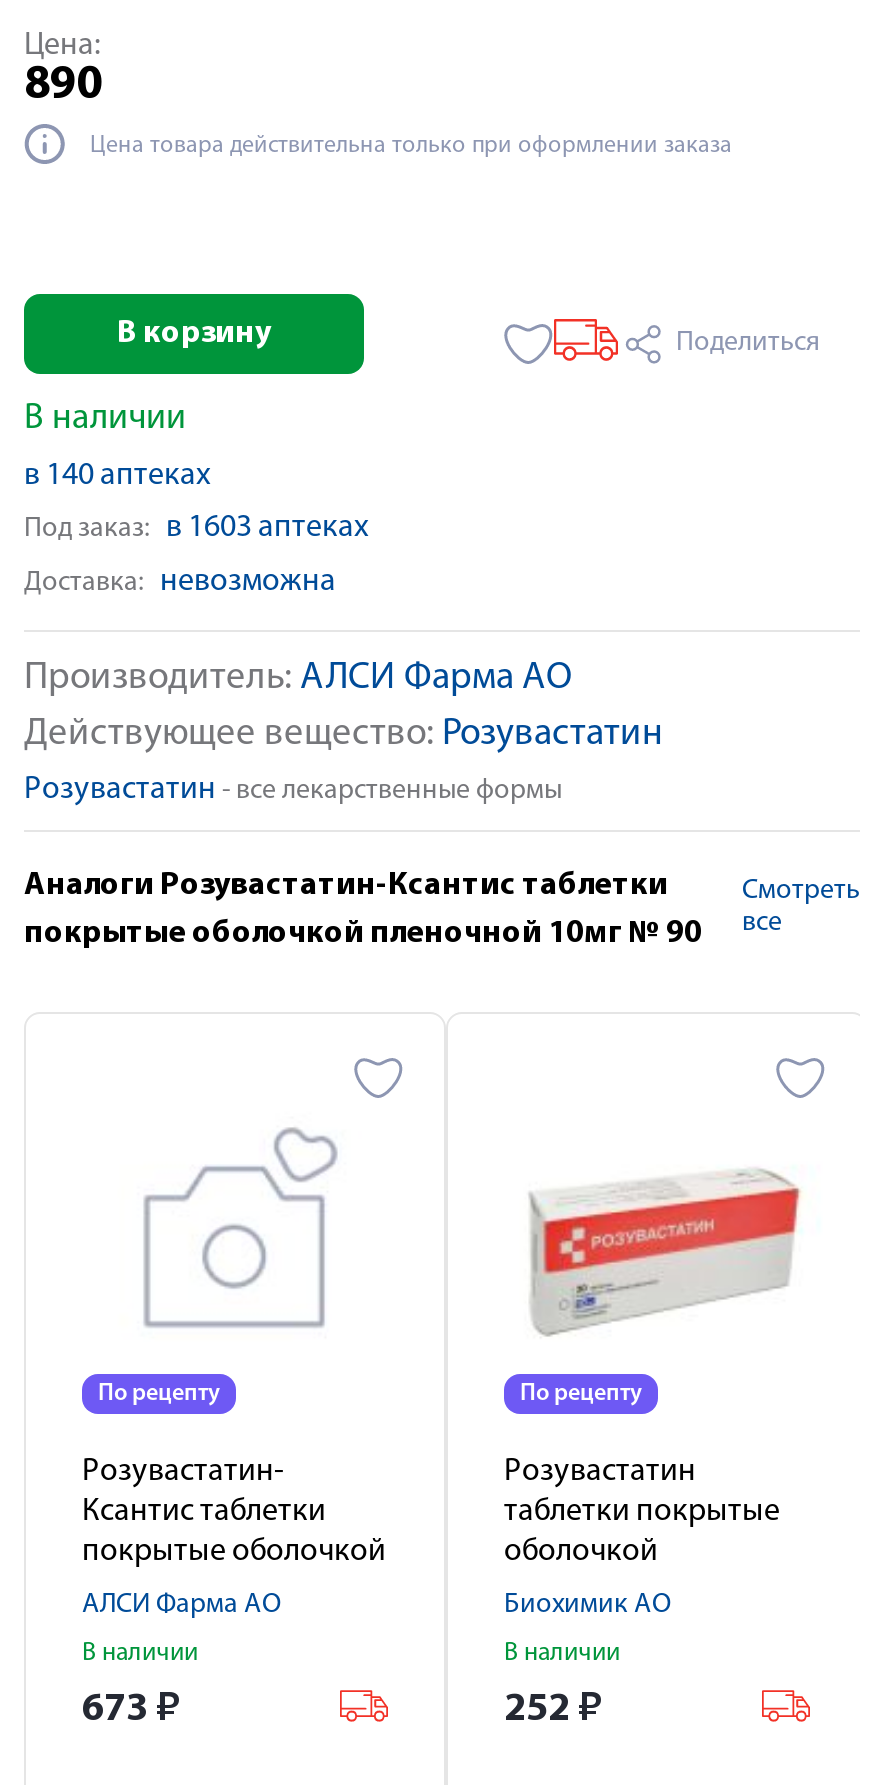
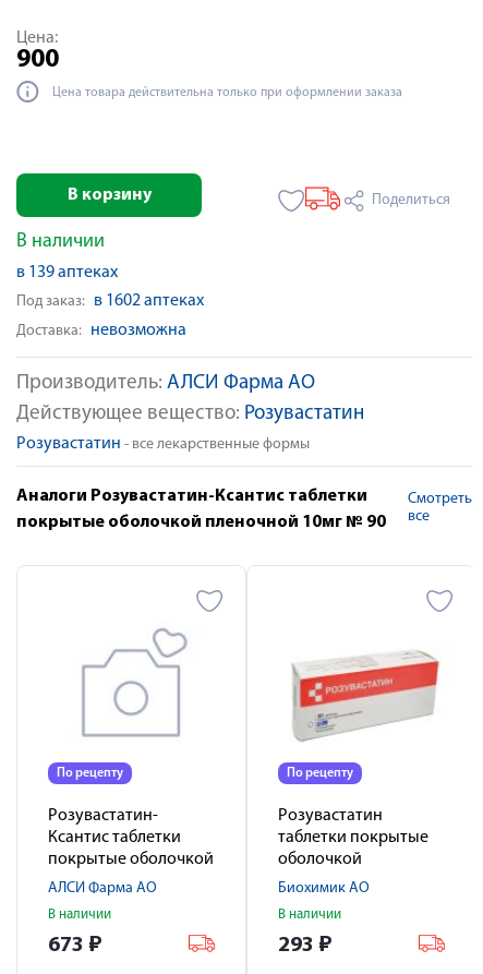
[24,62,102,110] 890 -> [16,47,59,73] 900
[24,460,210,492] в 140 аптеках -> [16,264,118,281] в 139 аптеках
[24,512,368,544] Под заказ: в 1603 аптеках -> [16,292,204,310] Под заказ: в 1602 аптеках
[504,1690,604,1730] 252 ₽ -> [278,935,333,957] 293 ₽

